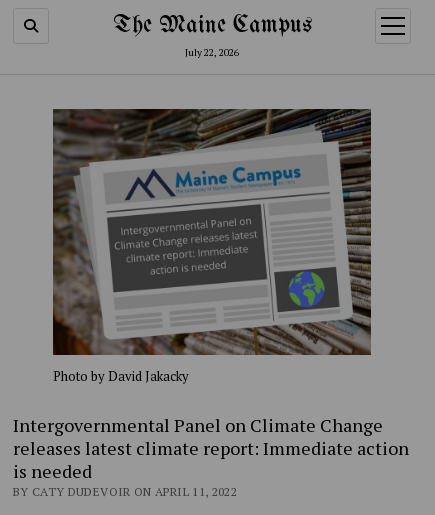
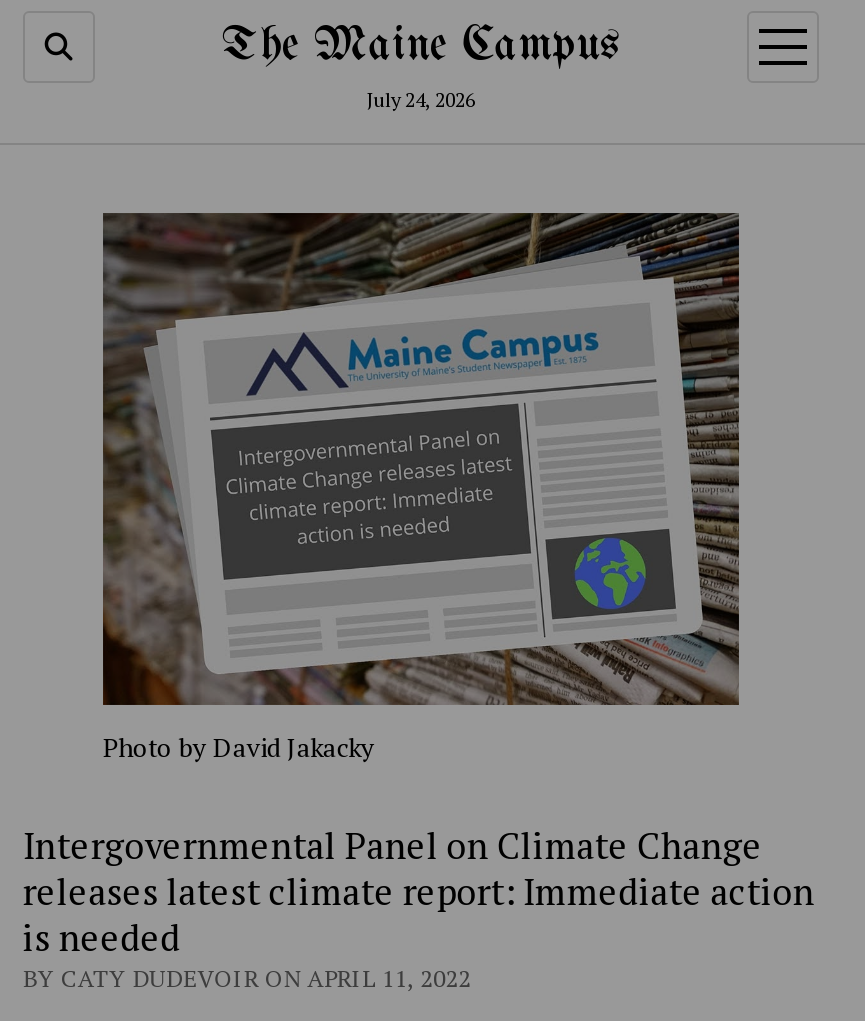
[185,46,239,59] July 22, 2026 -> [367,87,475,113] July 24, 2026

